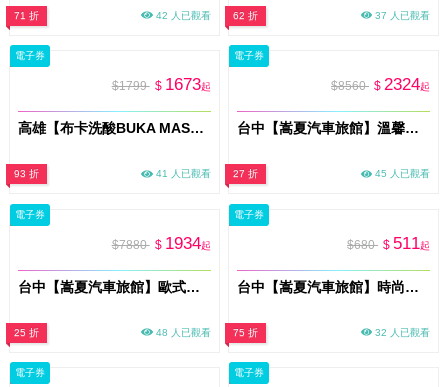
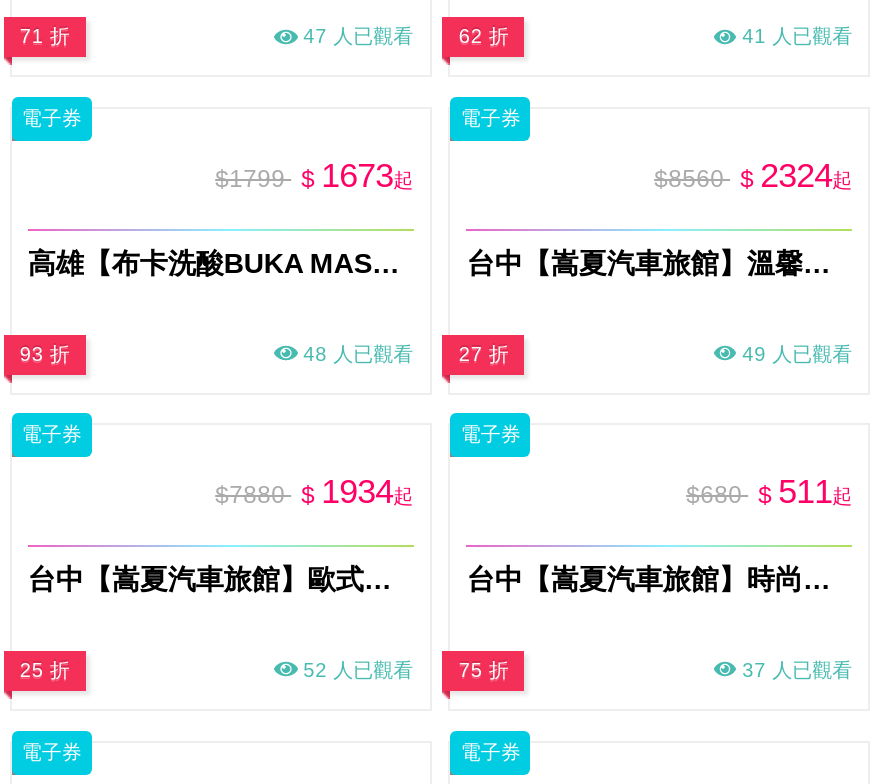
[153,10,211,21] 42 人已觀看 -> [297,26,413,48] 47 人已觀看
[372,10,430,21] 37 人已觀看 -> [736,26,852,48] 41 人已觀看
[153,168,211,179] 41 人已觀看 -> [297,343,413,365] 48 人已觀看
[372,168,430,179] 45 人已觀看 -> [736,343,852,365] 49 人已觀看
[153,327,211,338] 48 人已觀看 -> [297,660,413,682] 52 人已觀看
[372,327,430,338] 32 人已觀看 -> [736,660,852,682] 37 人已觀看

